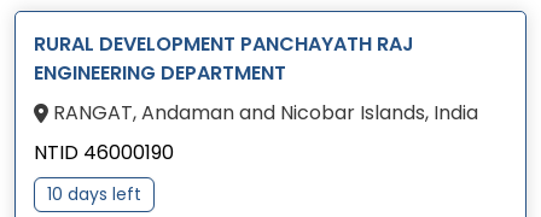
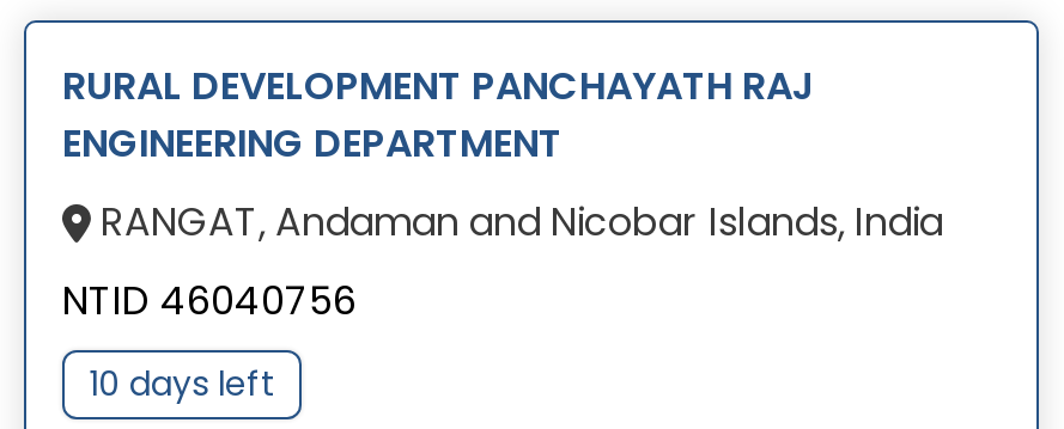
[34,139,174,167] NTID 46000190 -> [62,274,357,329] NTID 46040756

